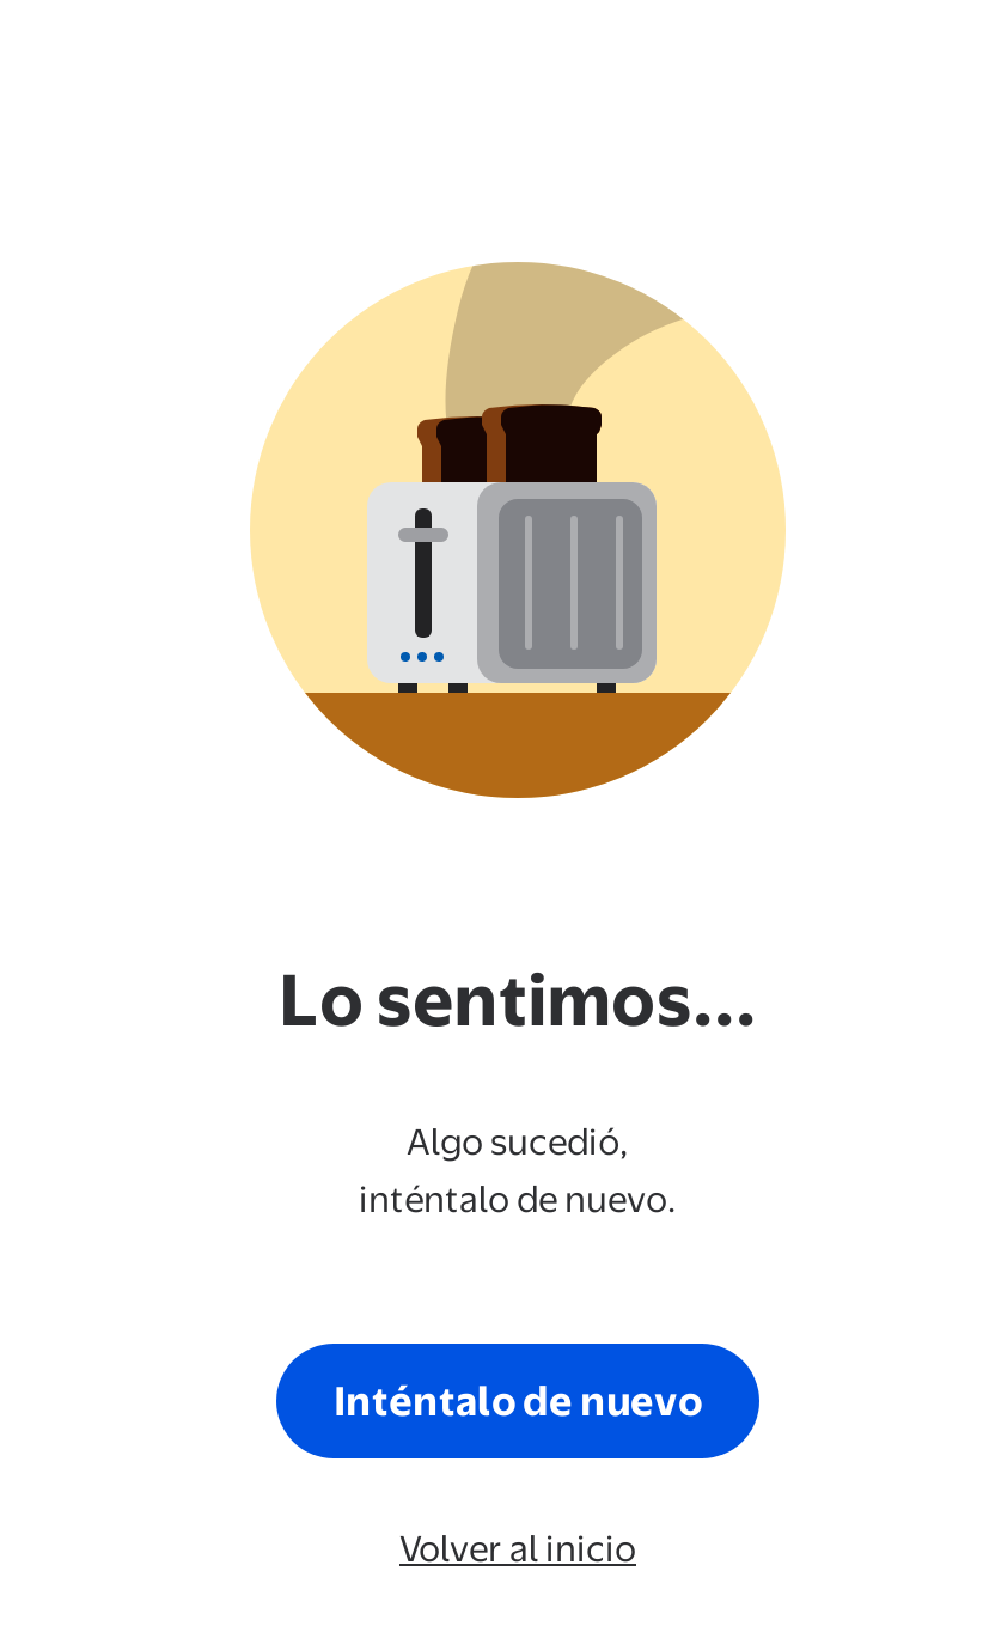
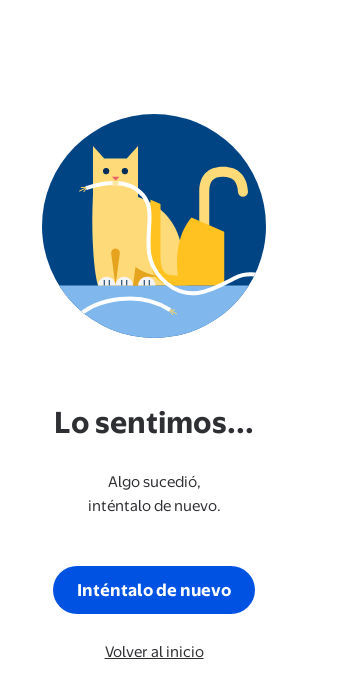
[250,262,786,800] [image] -> [41,113,267,339] [image]

